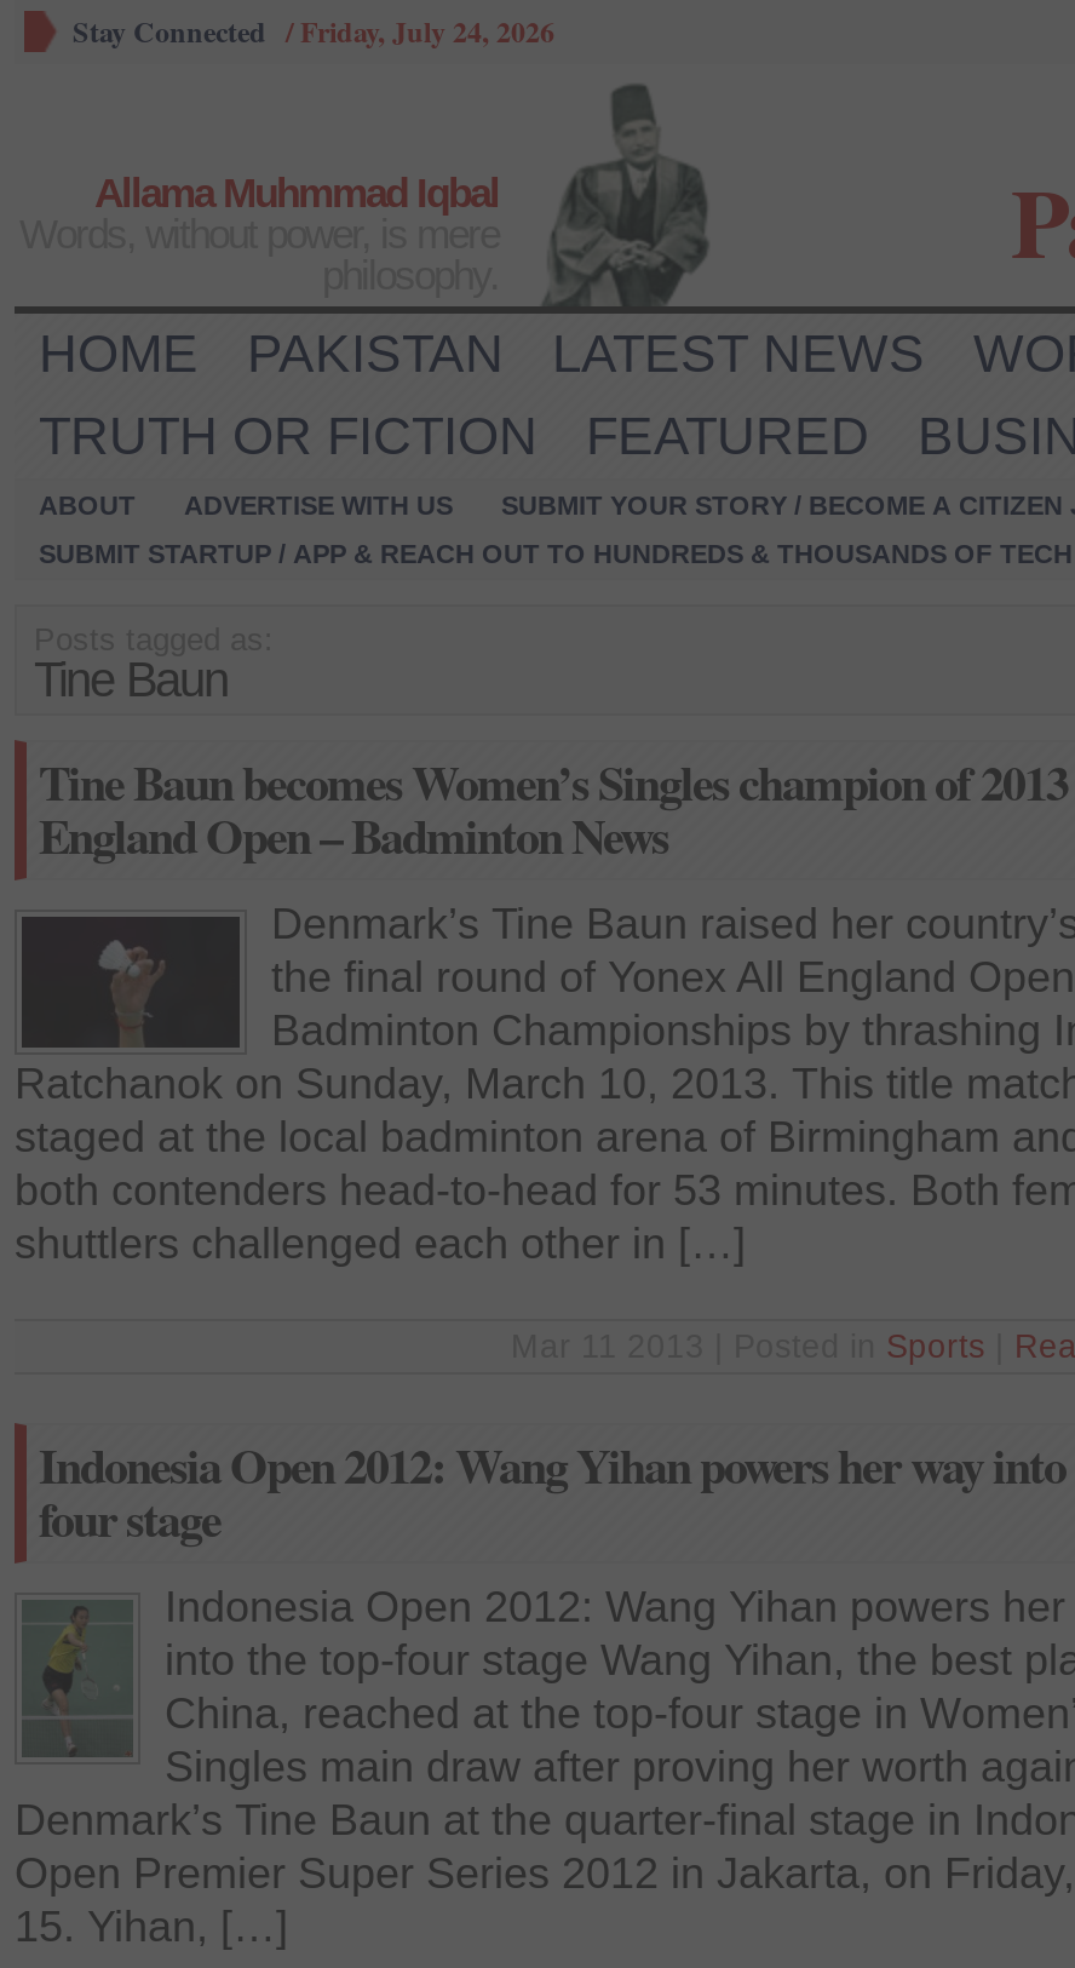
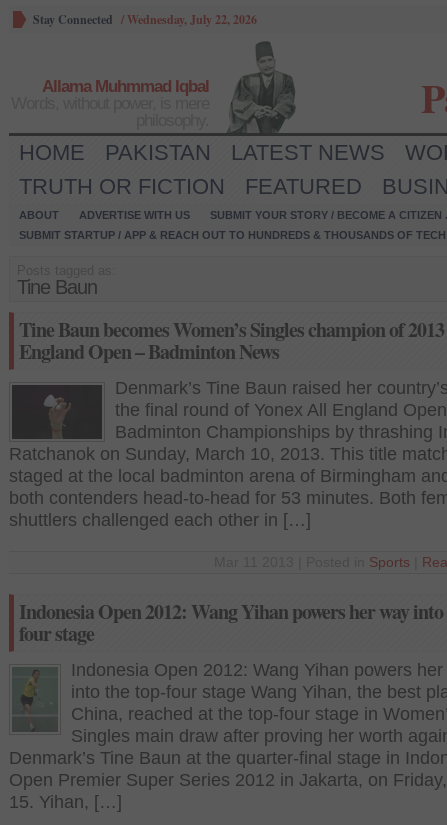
[73,11,554,52] Stay Connected / Friday, July 24, 2026 -> [33,11,257,28] Stay Connected / Wednesday, July 22, 2026

